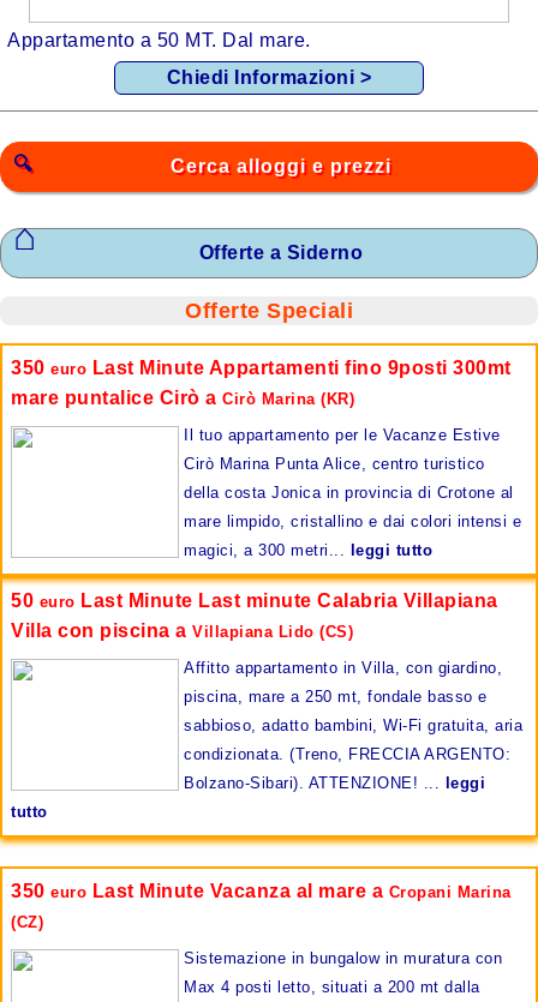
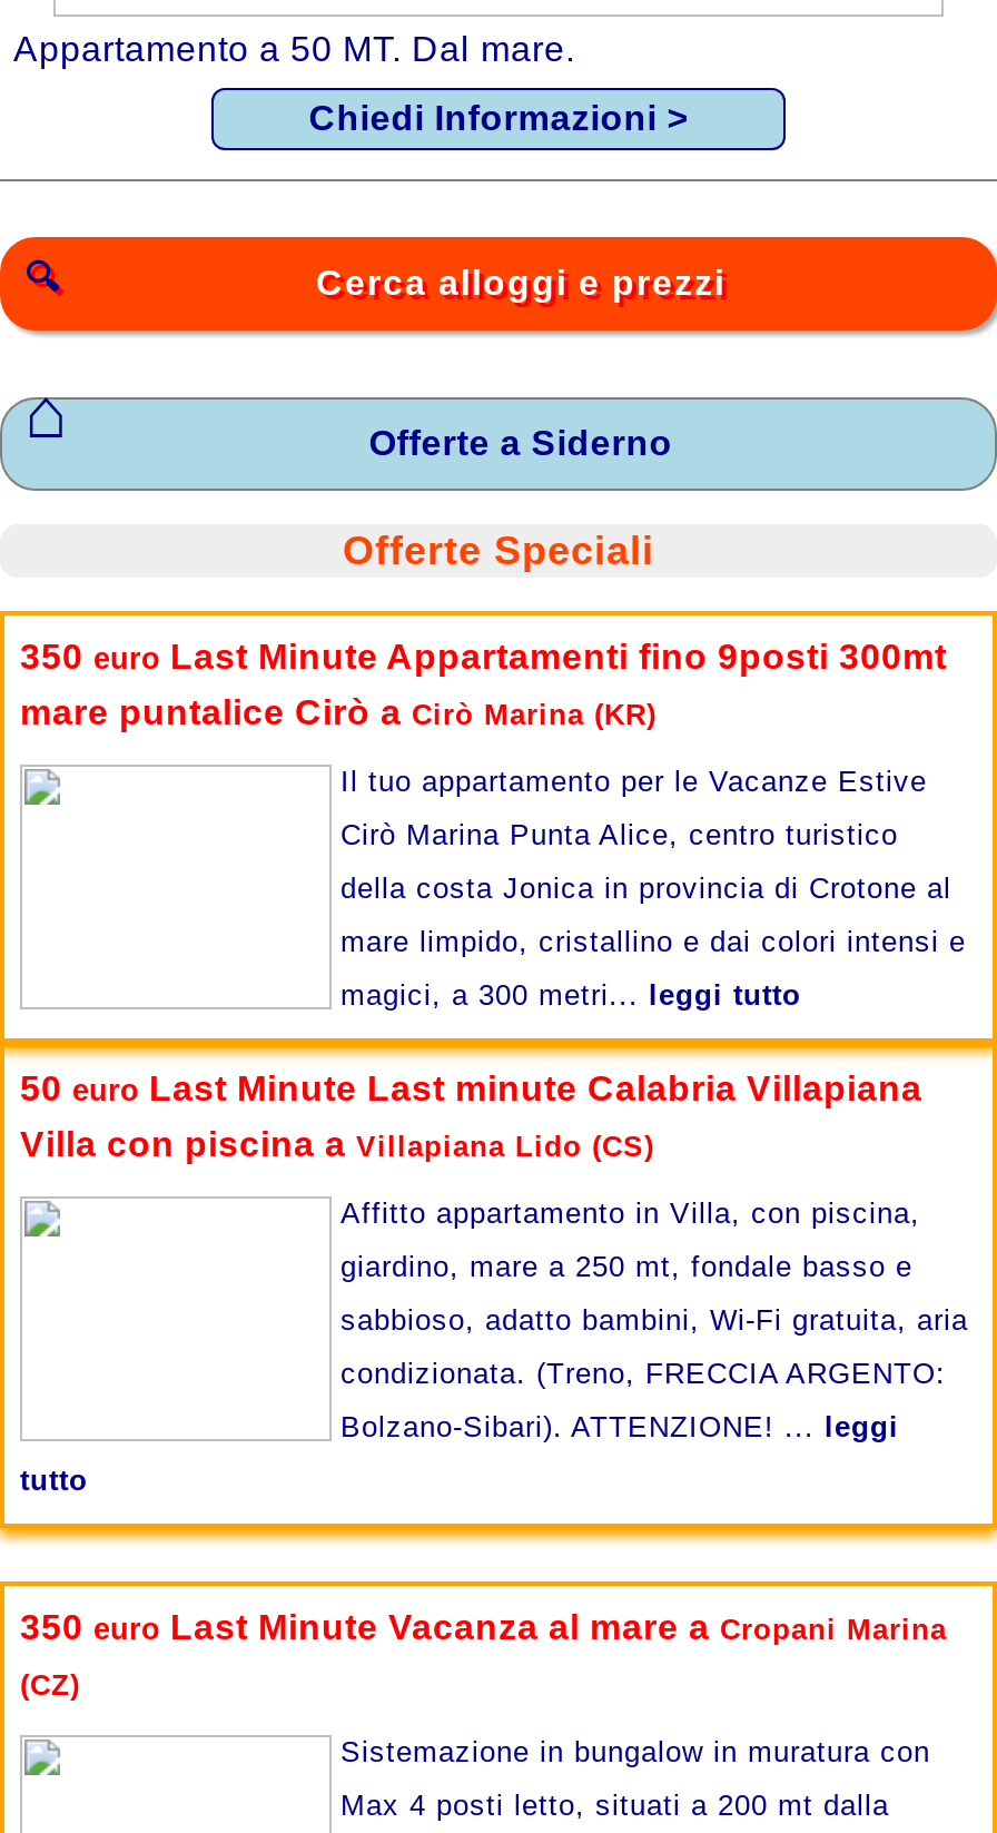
[184,658,502,676] Affitto appartamento in Villa, con giardino, -> [340,1195,920,1229] Affitto appartamento in Villa, con piscina,
[184,687,487,705] piscina, mare a 250 mt, fondale basso e -> [340,1249,912,1282] giardino, mare a 250 mt, fondale basso e

